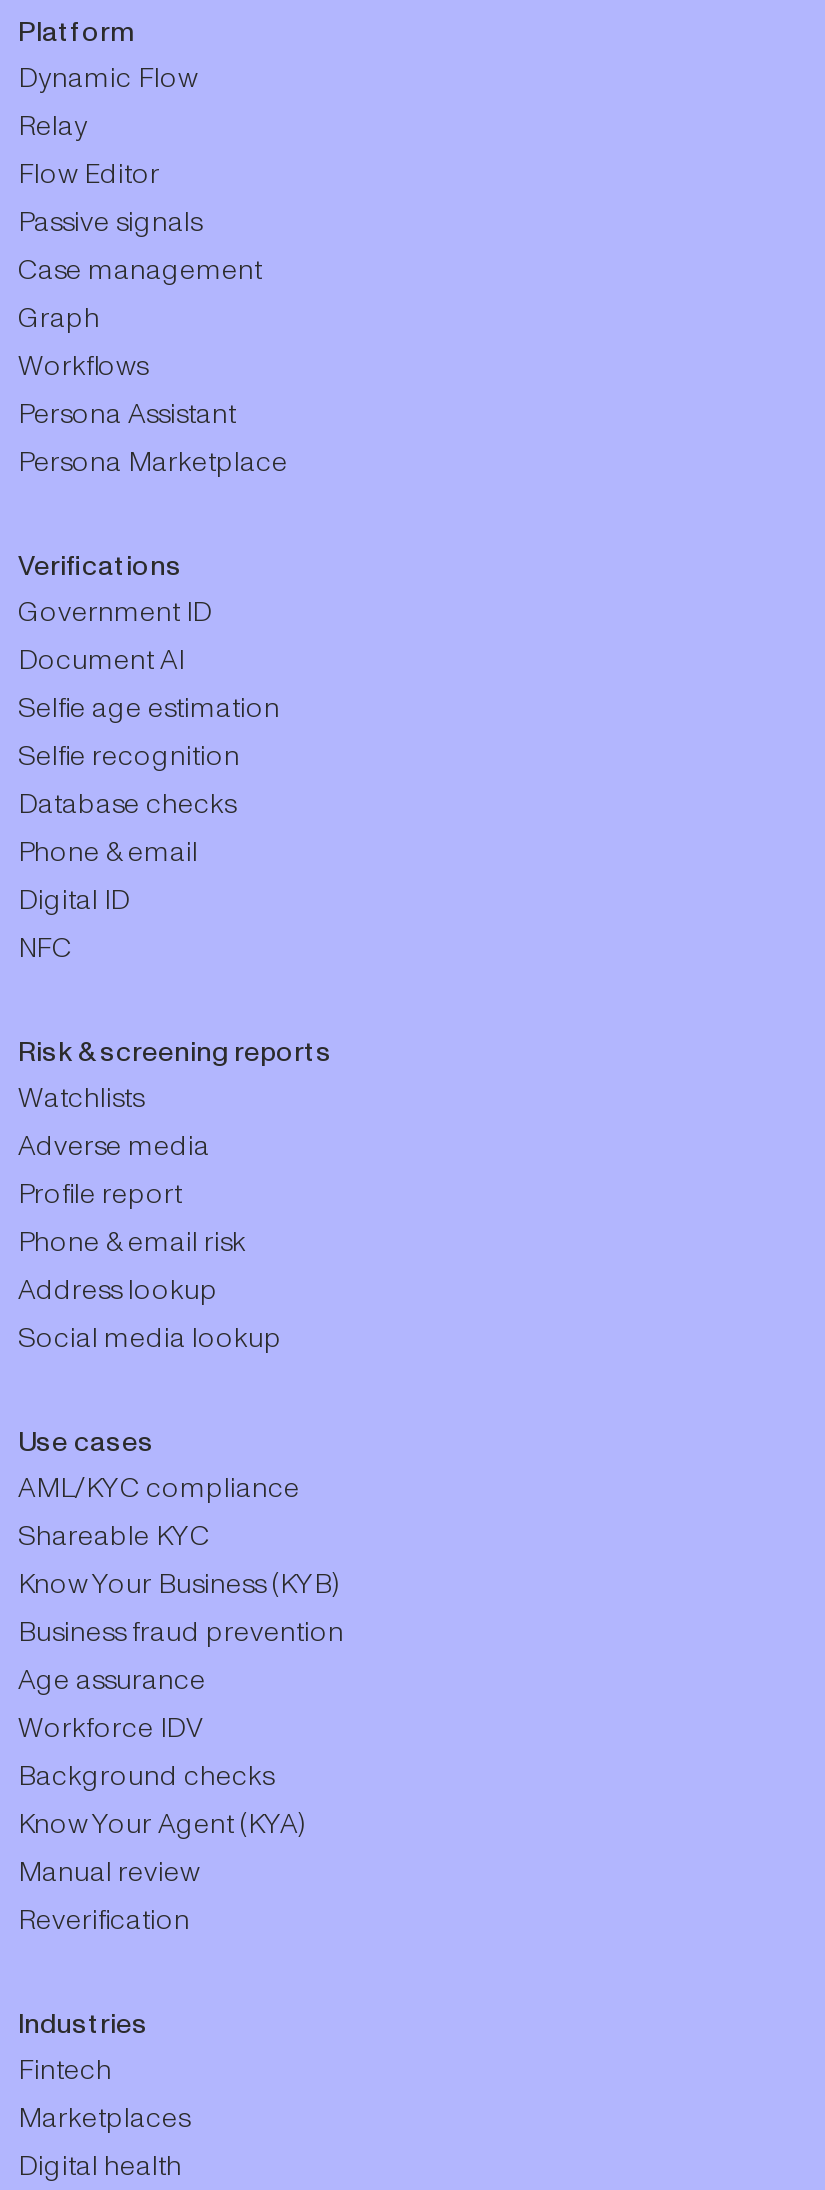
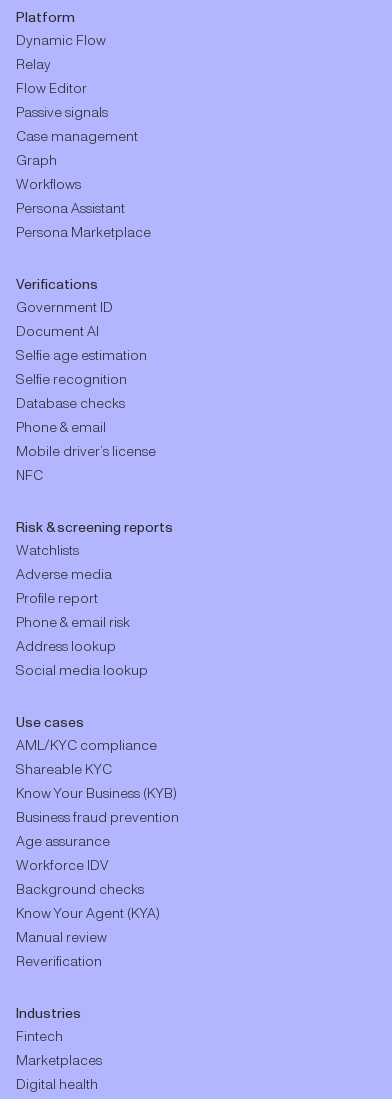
[18,887,130,915] Digital ID -> [16,445,156,459] Mobile driver’s license

